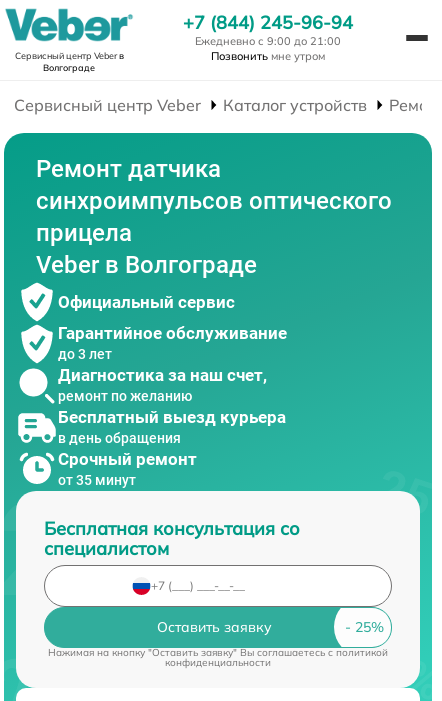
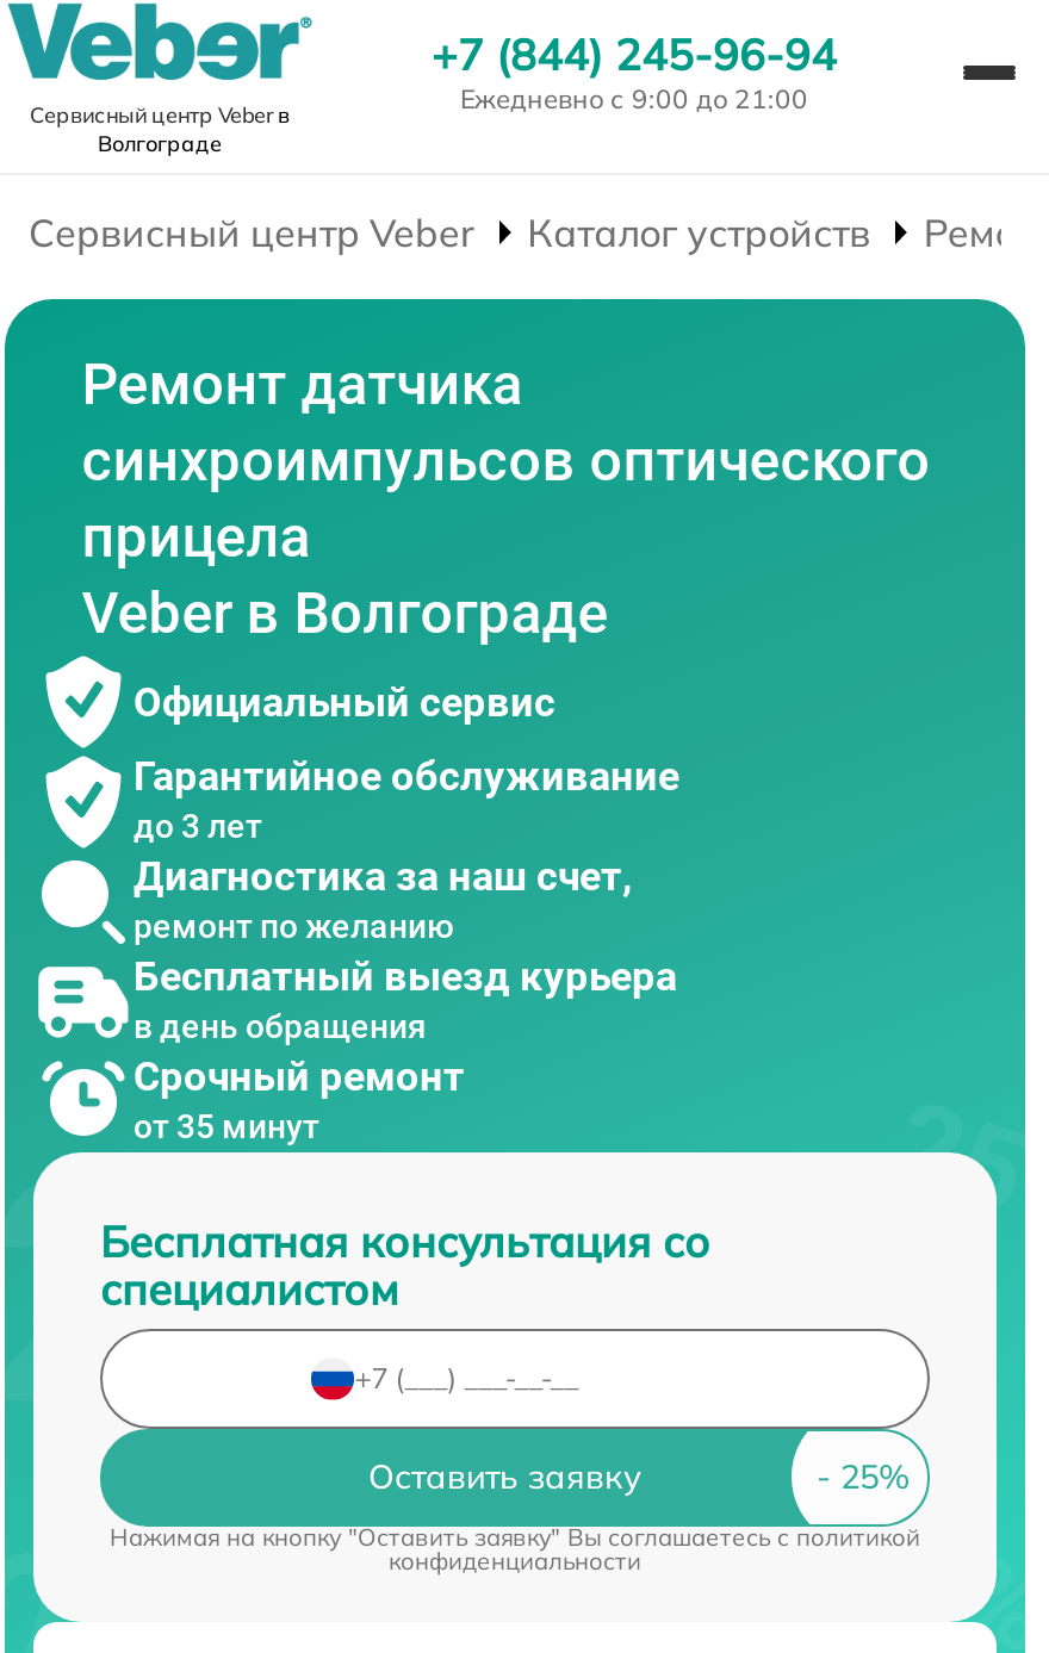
[211,49,325,63] Позвонить мне утром -> none

